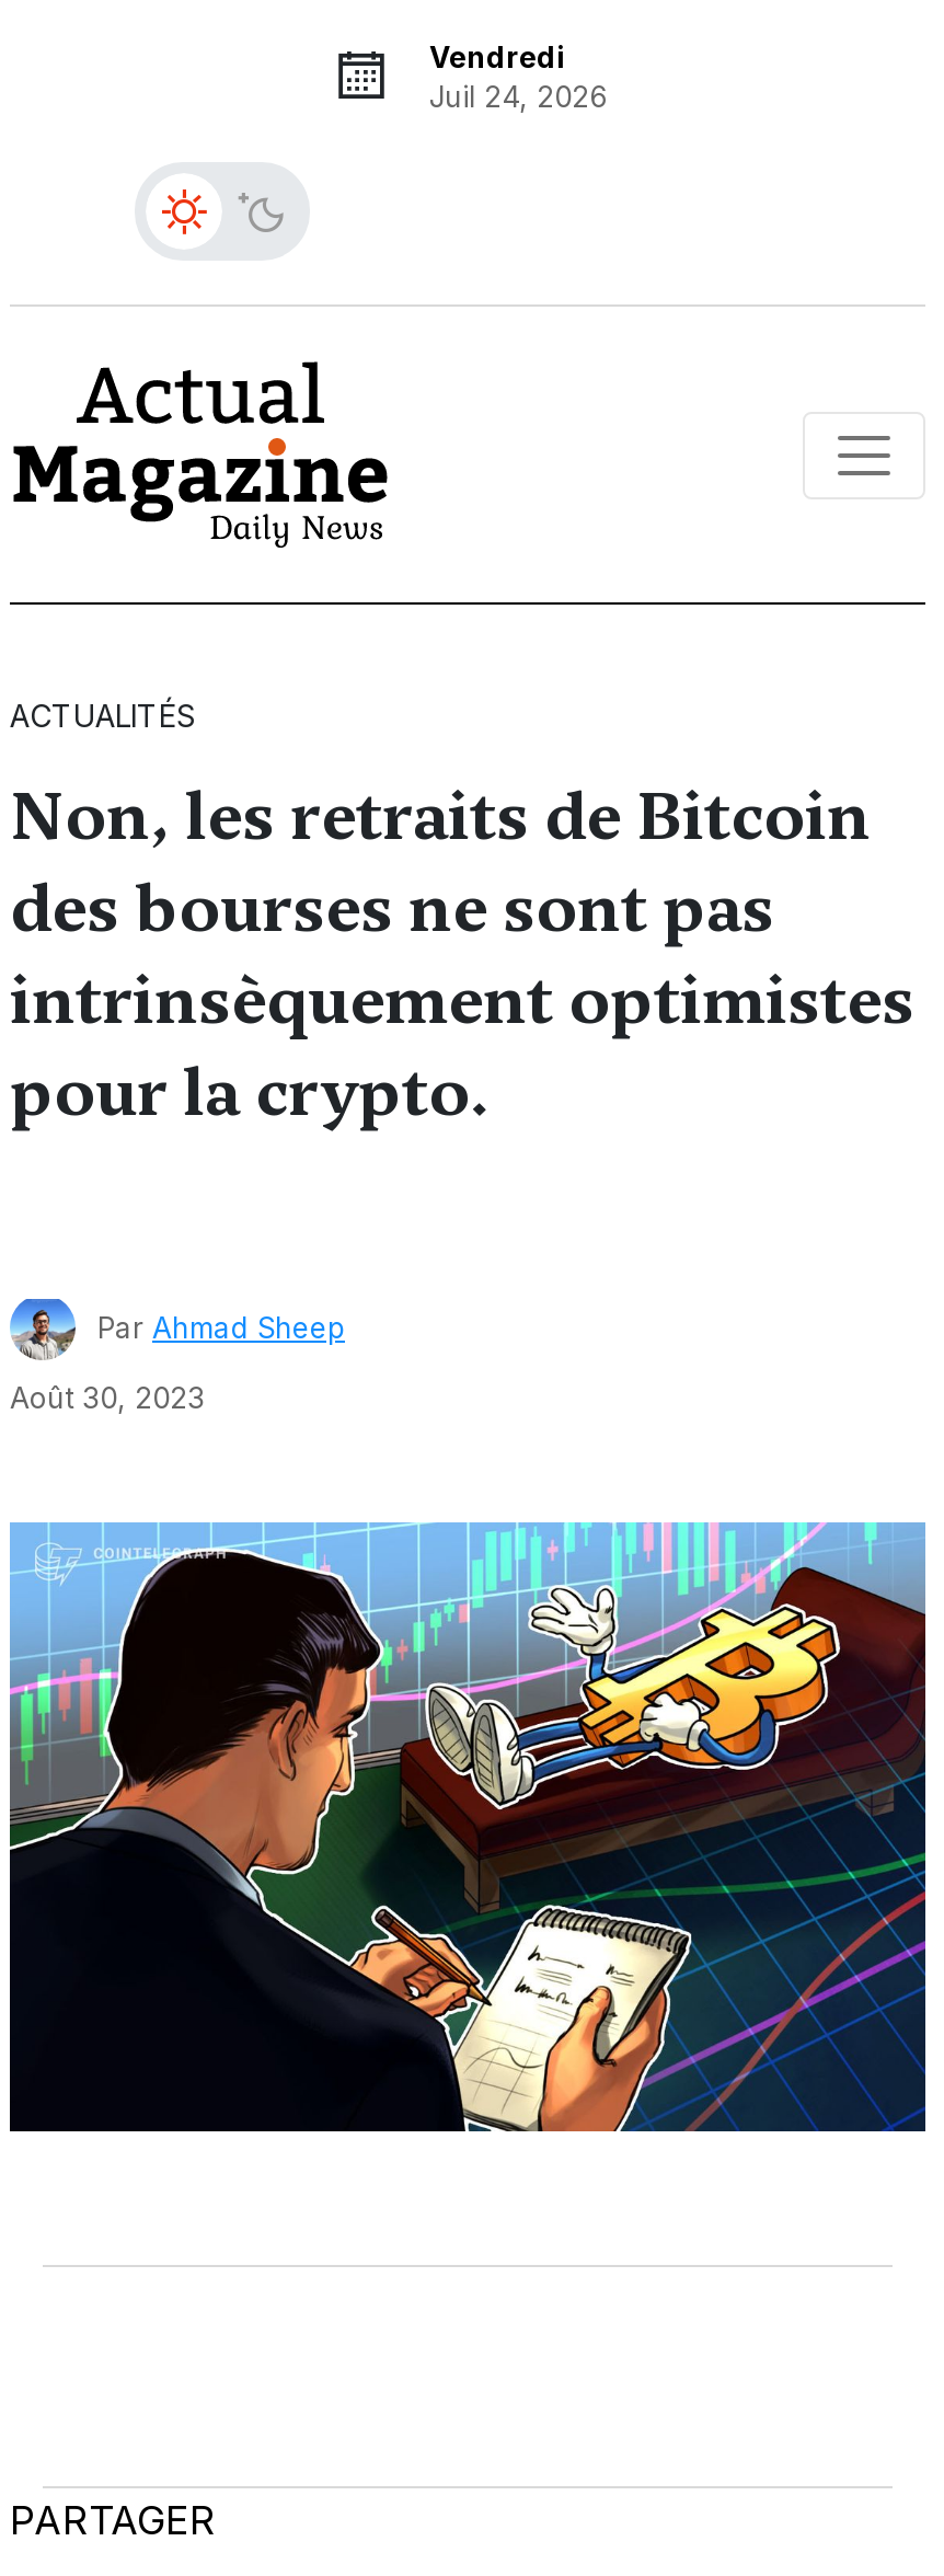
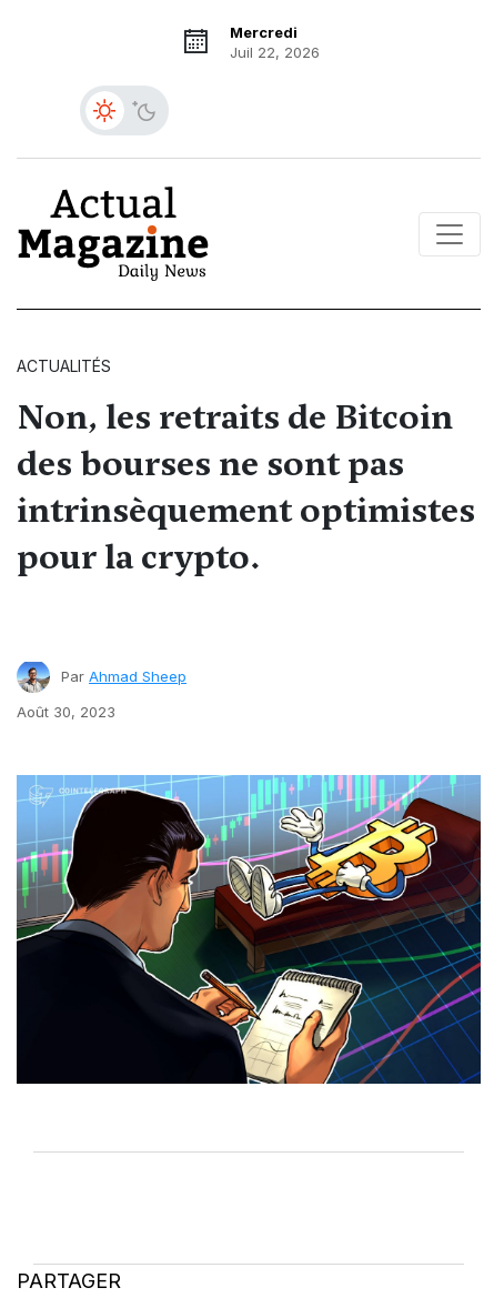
[429,39,607,114] Vendredi | Juil 24, 2026 -> [229,23,319,61] Mercredi | Juil 22, 2026

